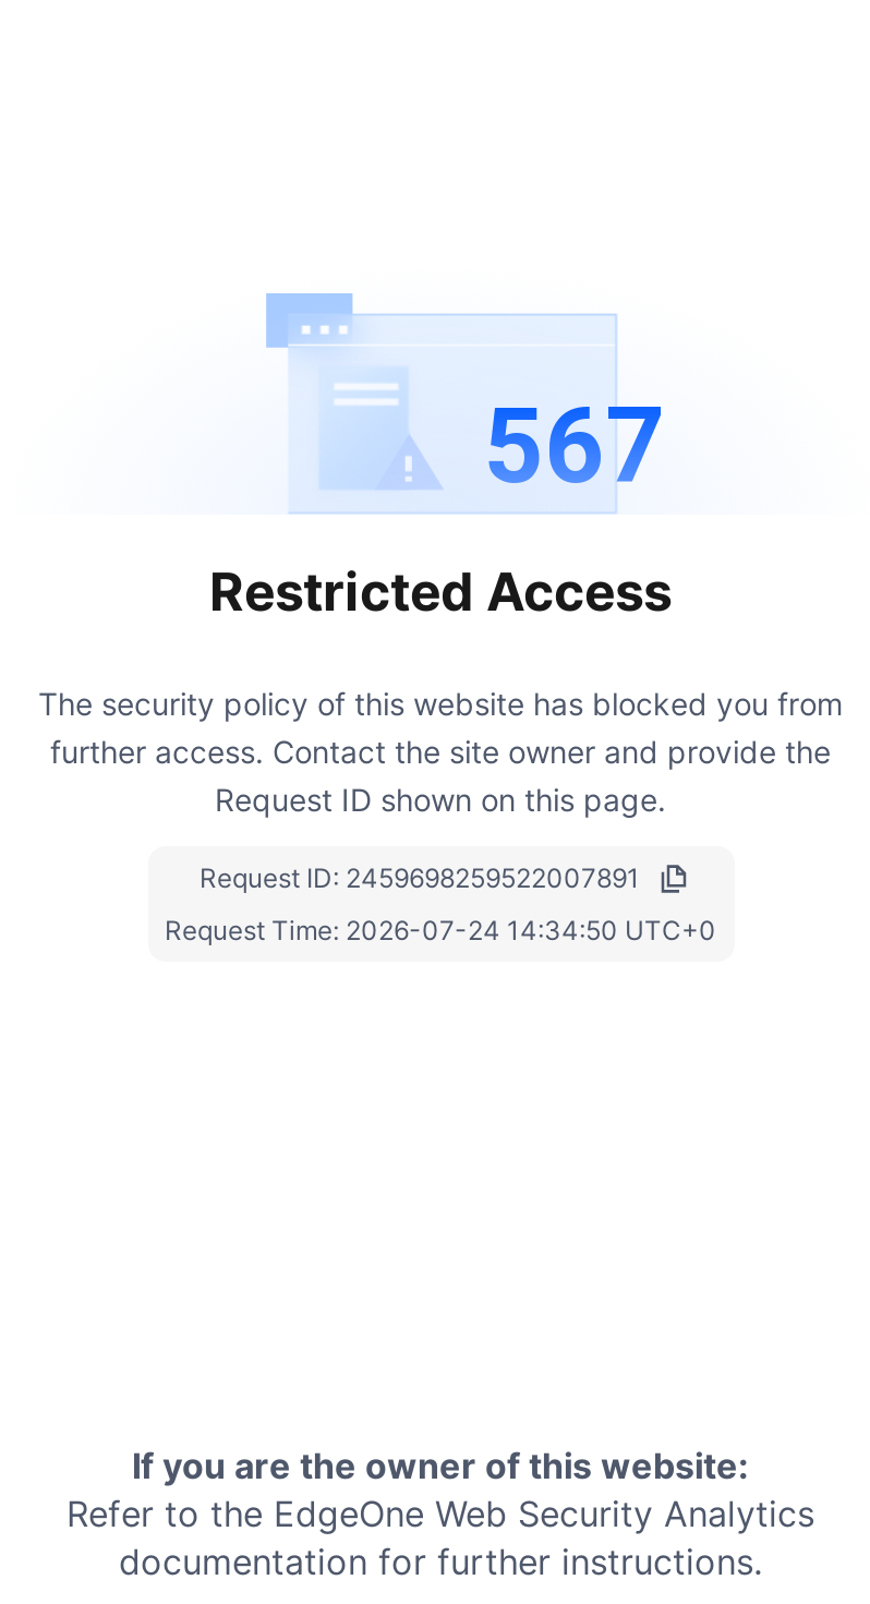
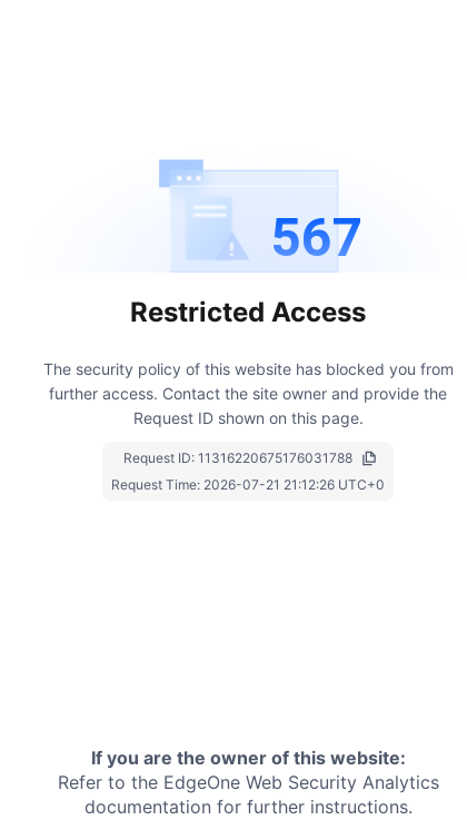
[200,861,640,893] Request ID: 2459698259522007891 -> [123,449,352,466] Request ID: 11316220675176031788
[165,913,716,946] Request Time: 2026-07-24 14:34:50 UTC+0 -> [111,476,385,492] Request Time: 2026-07-21 21:12:26 UTC+0

